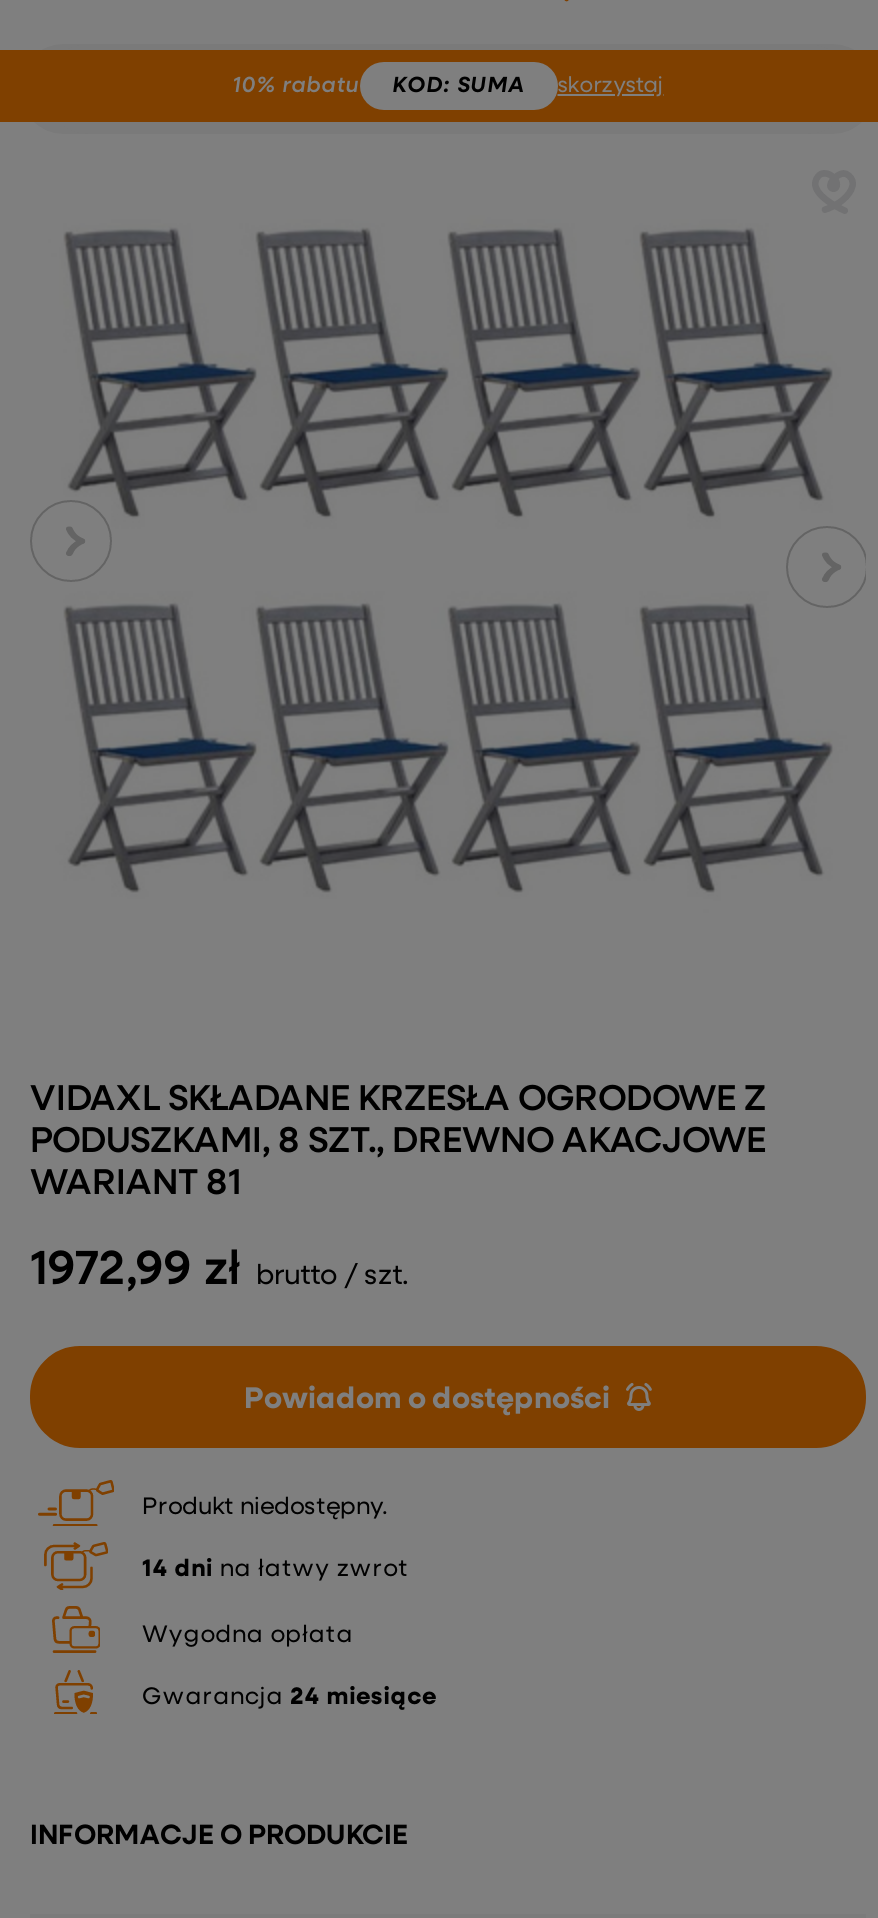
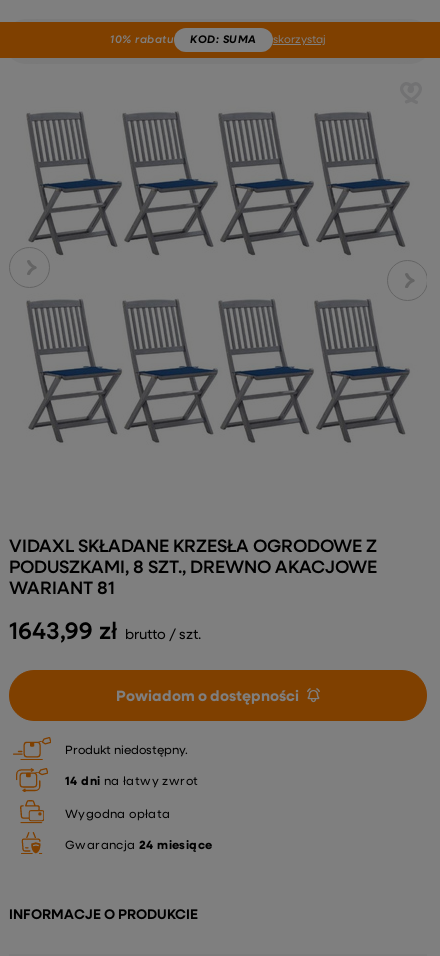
[30,1246,408,1294] 1972,99 zł brutto /szt. -> [9,620,201,644] 1643,99 zł brutto /szt.

